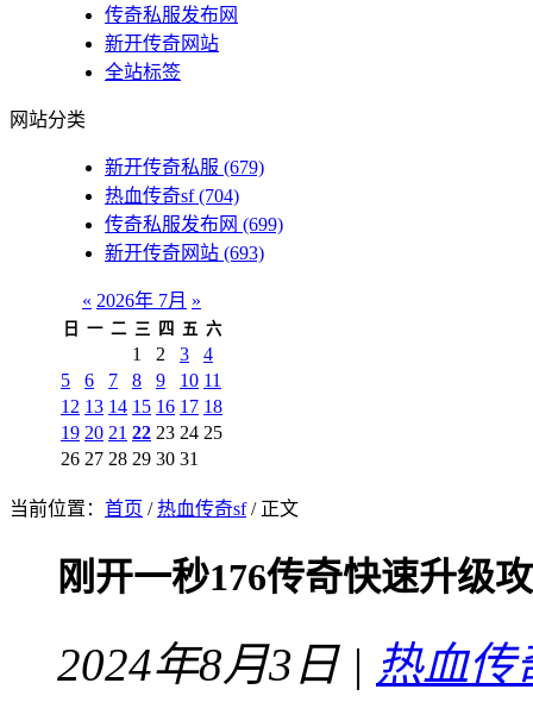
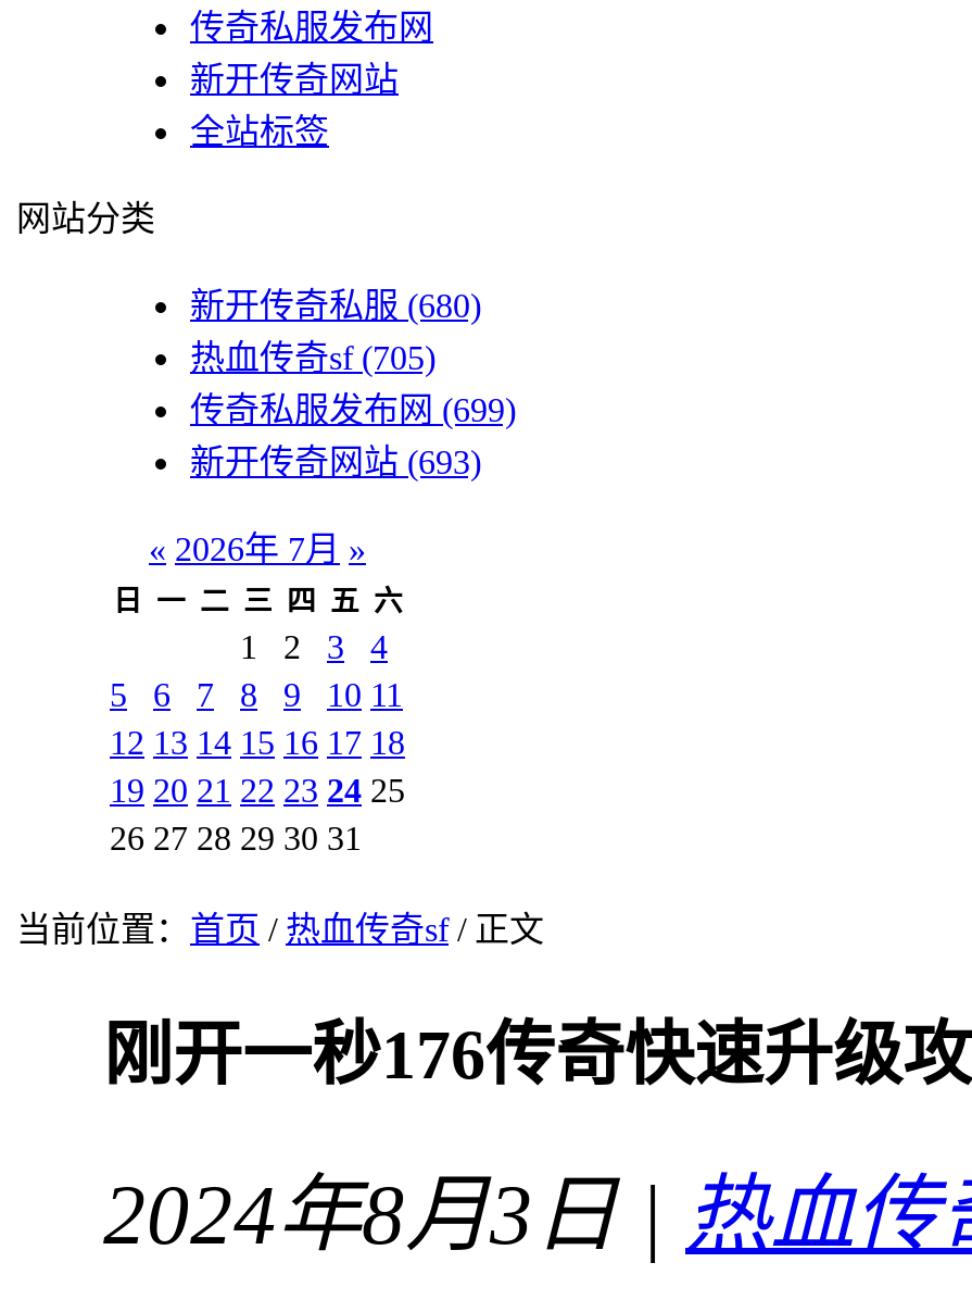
[105,157,264,177] 新开传奇私服(679) -> [190,287,481,324] 新开传奇私服(680)
[105,186,239,206] 热血传奇sf (704) -> [190,339,435,376] 热血传奇sf (705)

